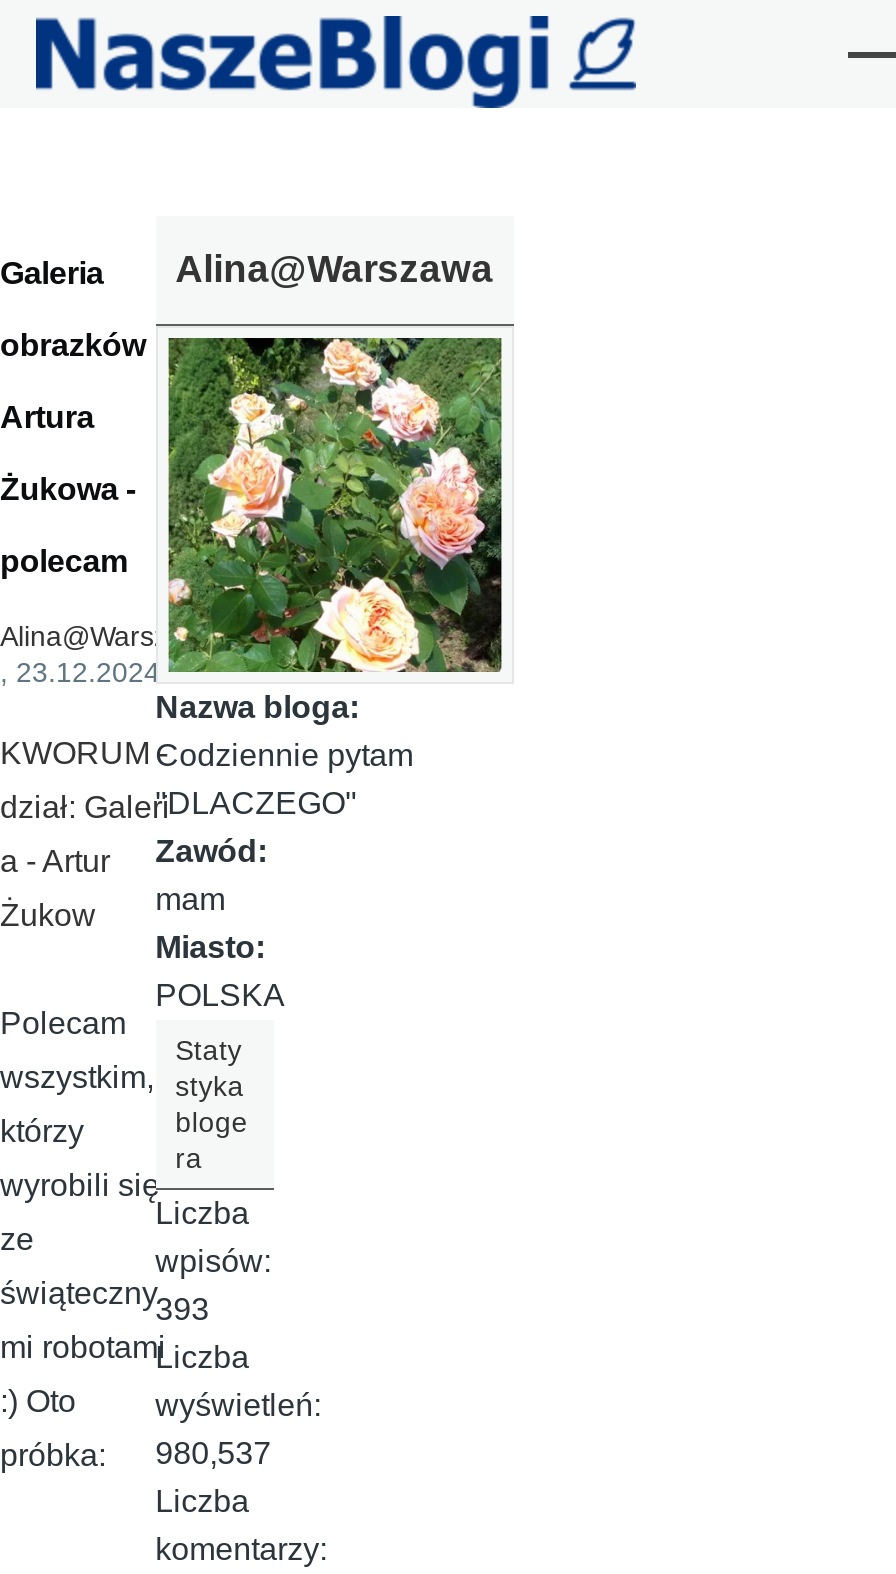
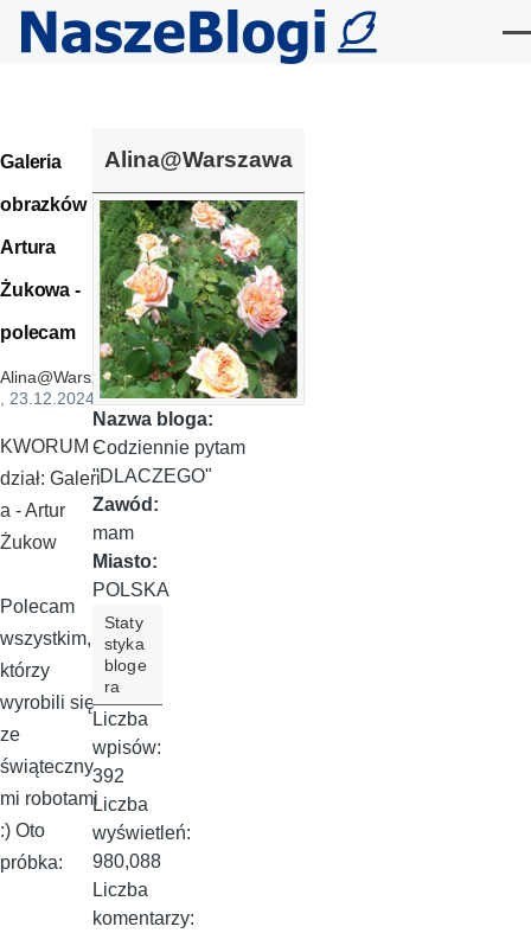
[0,1277,209,1326] świąteczny 393 -> [0,757,124,786] świąteczny 392
[0,1436,271,1473] próbka: 980,537 -> [0,851,161,873] próbka: 980,088

